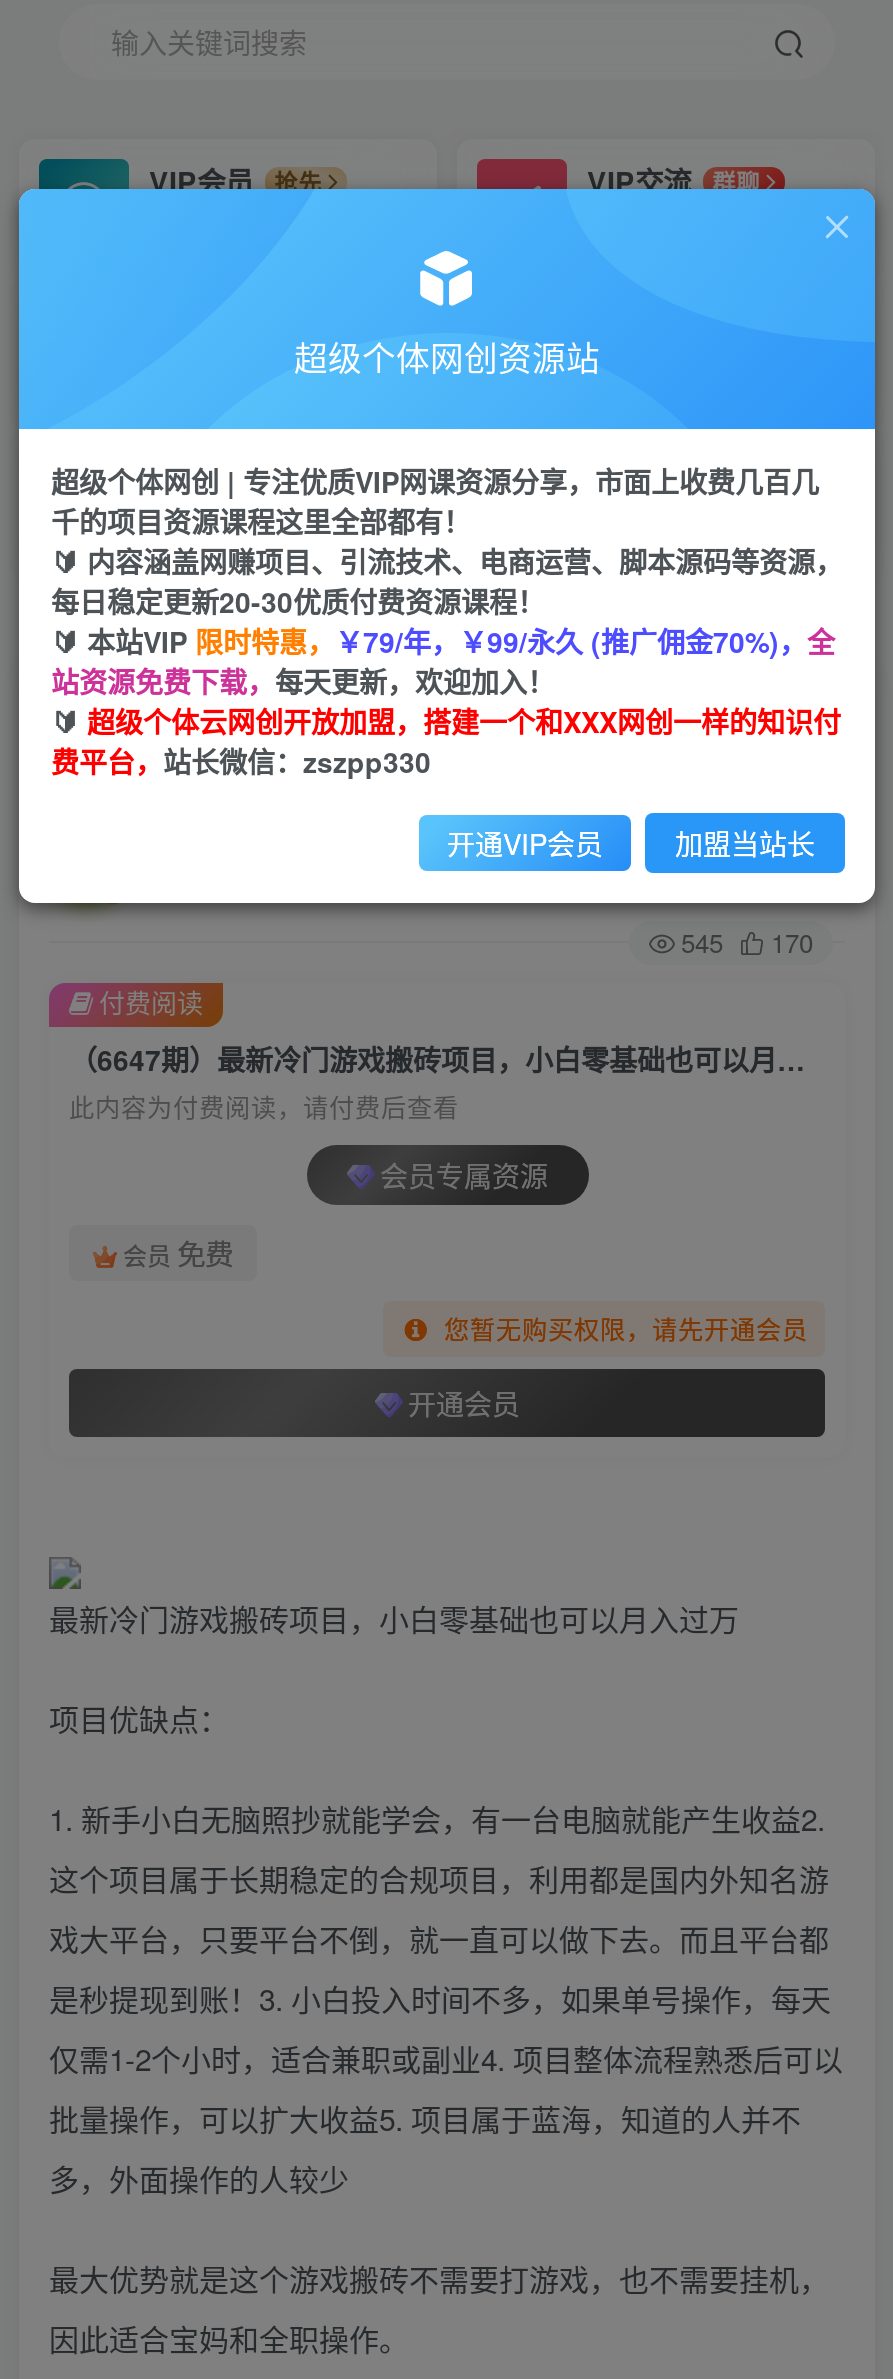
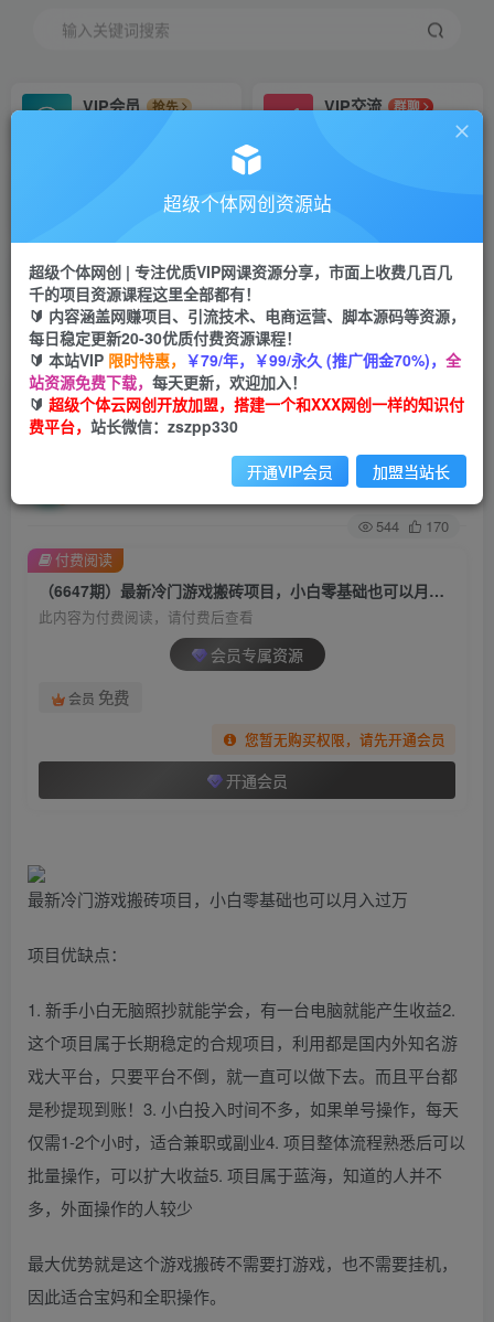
[681,923,813,961] 545 170 -> [376,515,449,536] 544 170

